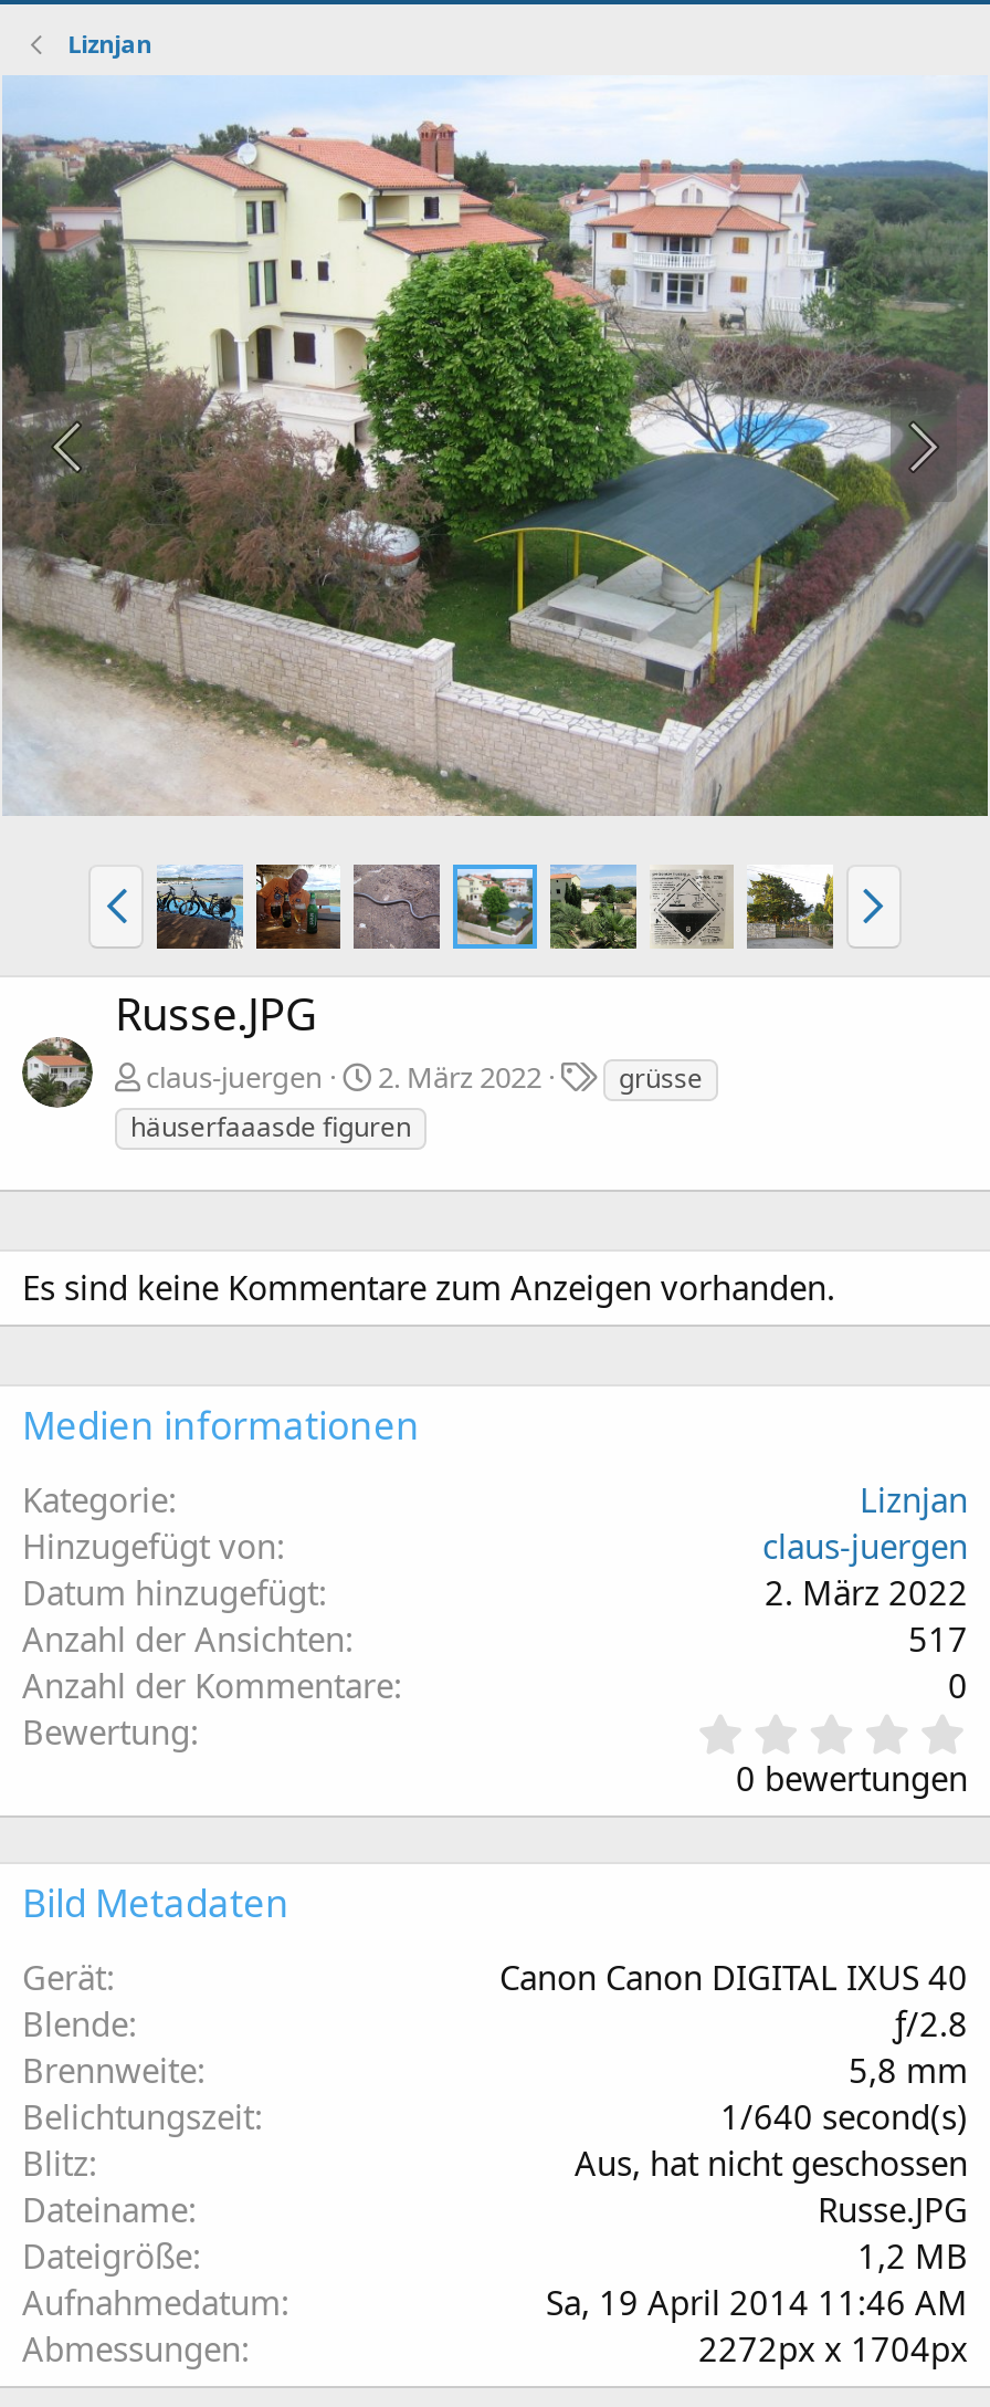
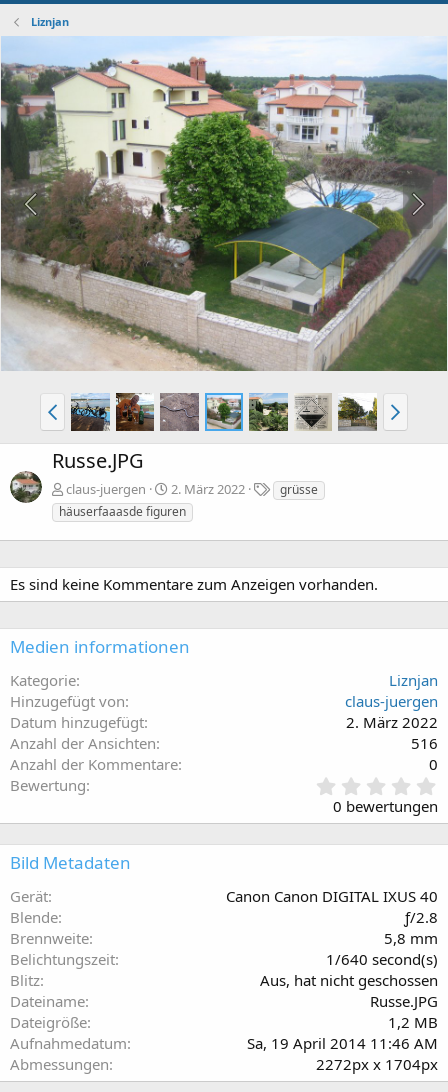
[908,1617,968,1661] 517 -> [411,733,438,753] 516

